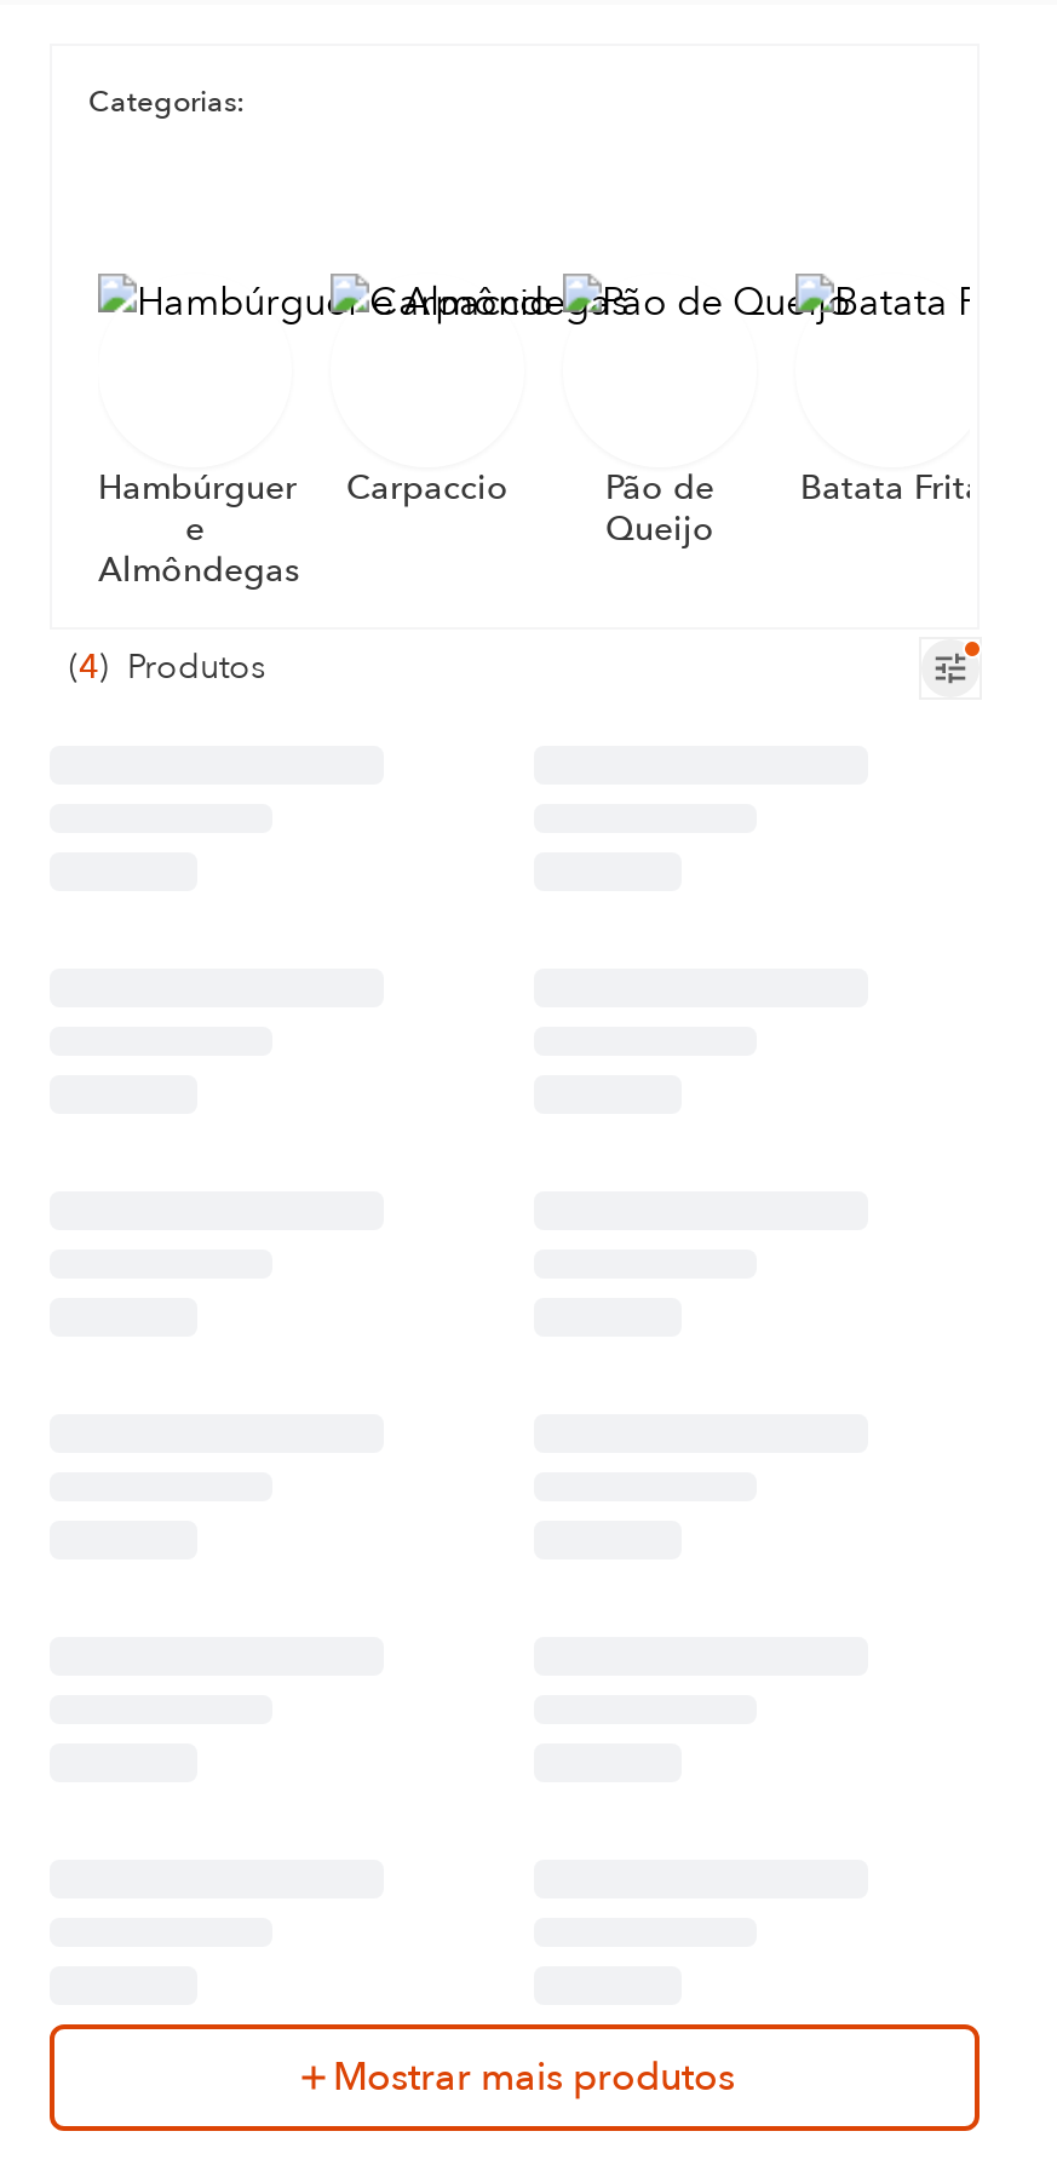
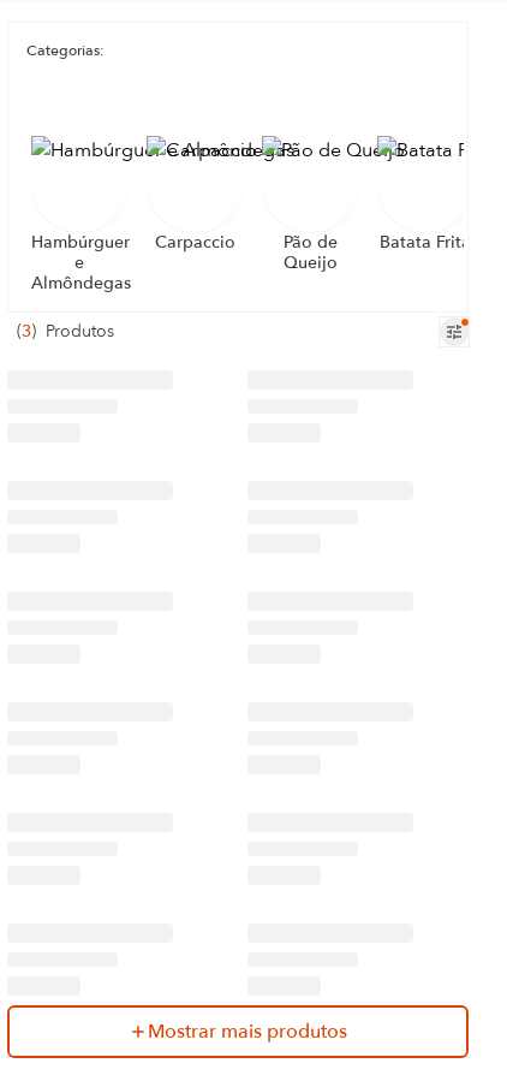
[69,644,265,690] (4) Produtos -> [17,320,114,343] (3) Produtos

